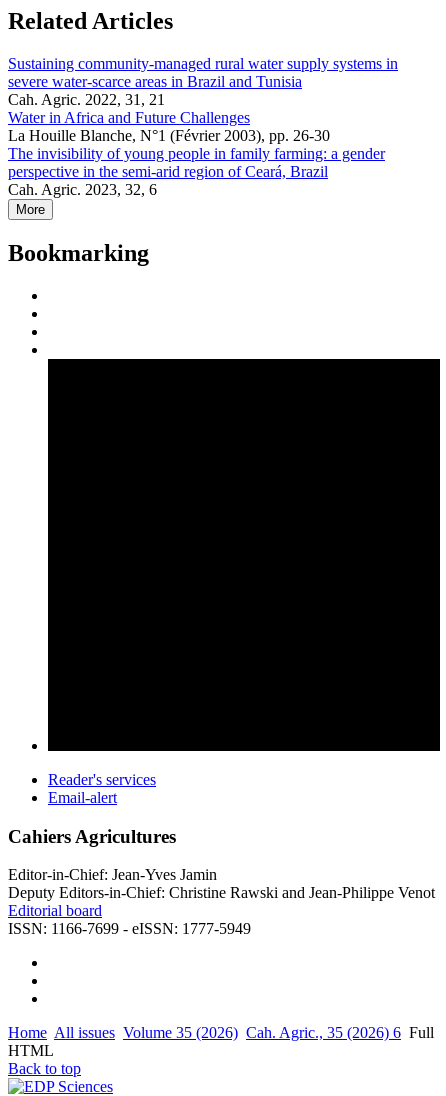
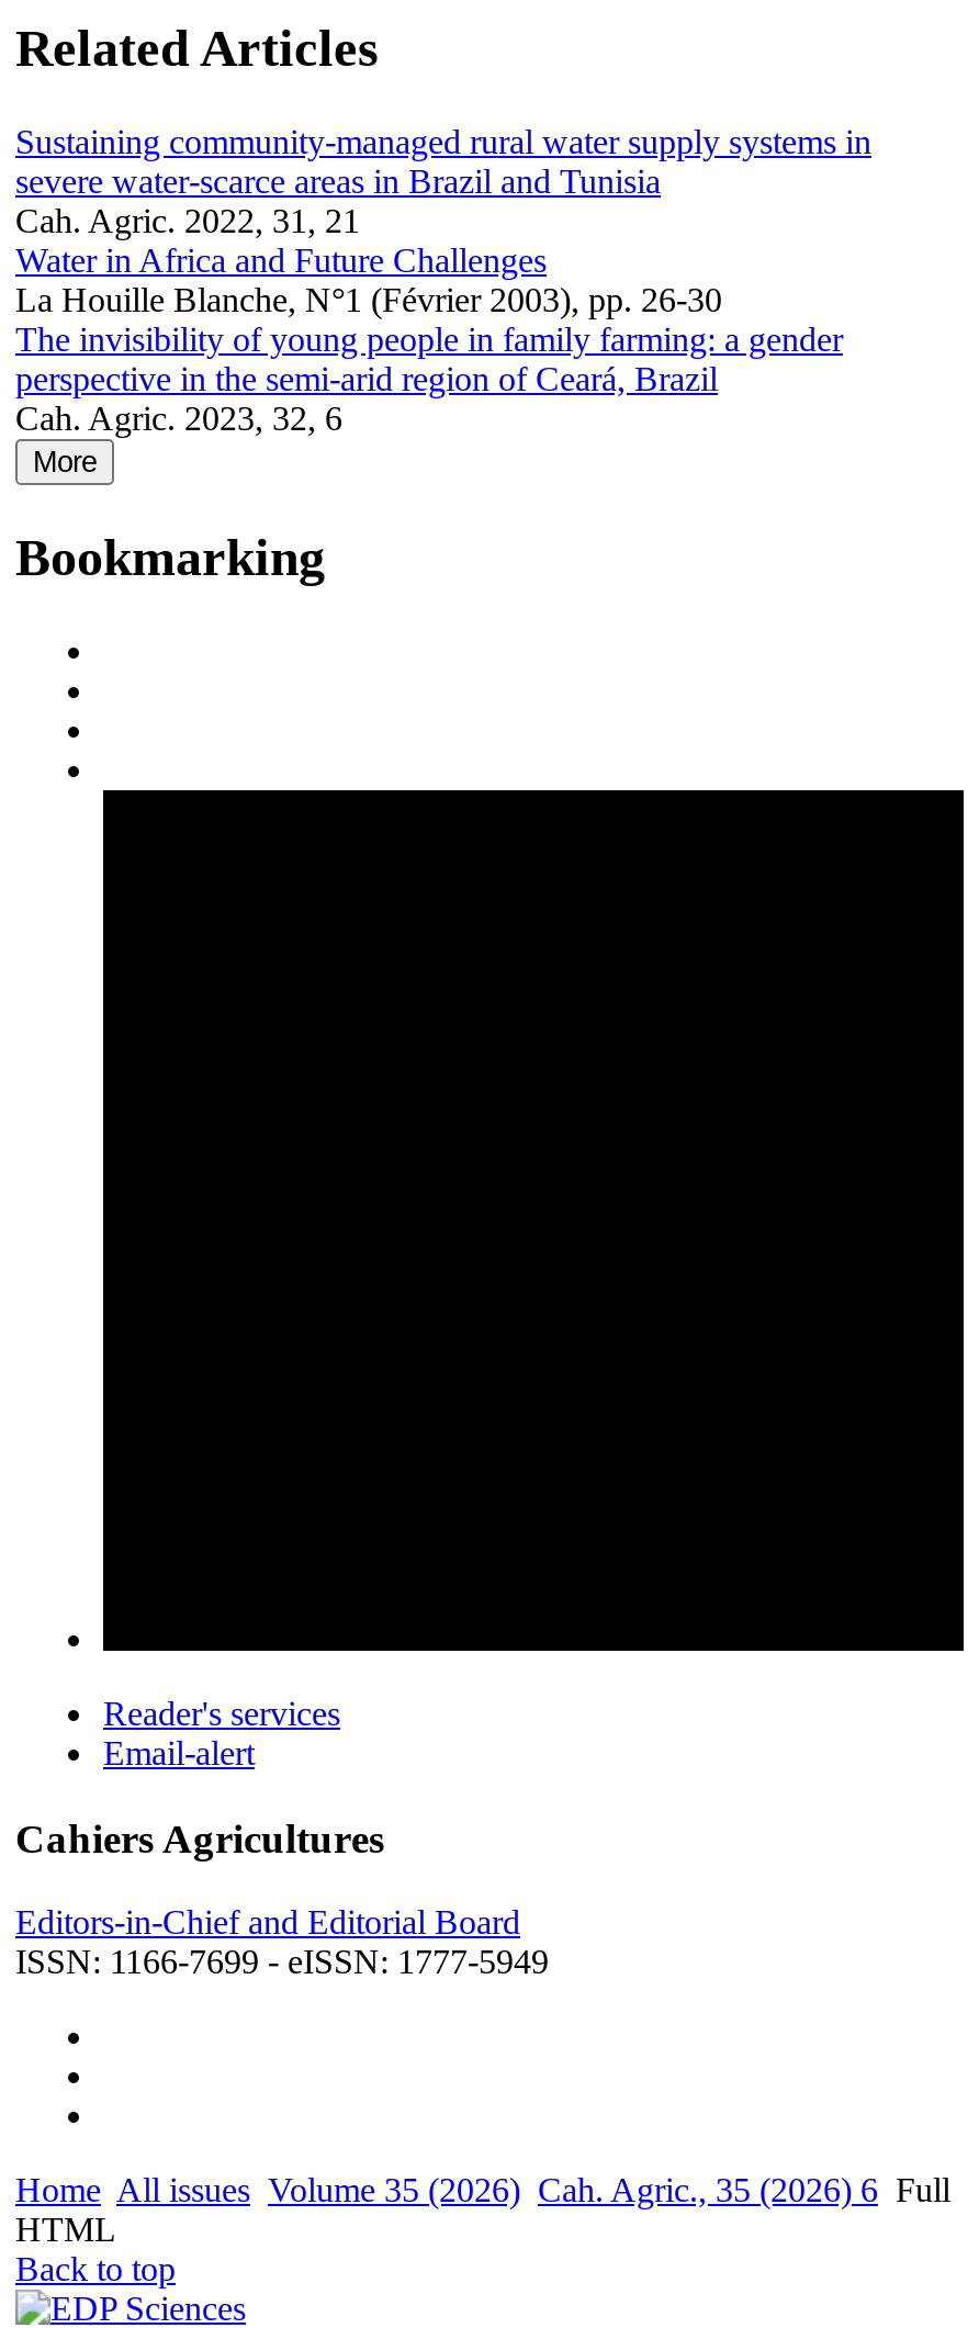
[8,866,435,919] Editor-in-Chief: Jean-Yves Jamin | Deputy Editors-in-Chief: Christine Rawski and Jean-Philippe Venot | Editorial board -> [15,1904,520,1941] Editors-in-Chief and Editorial Board

